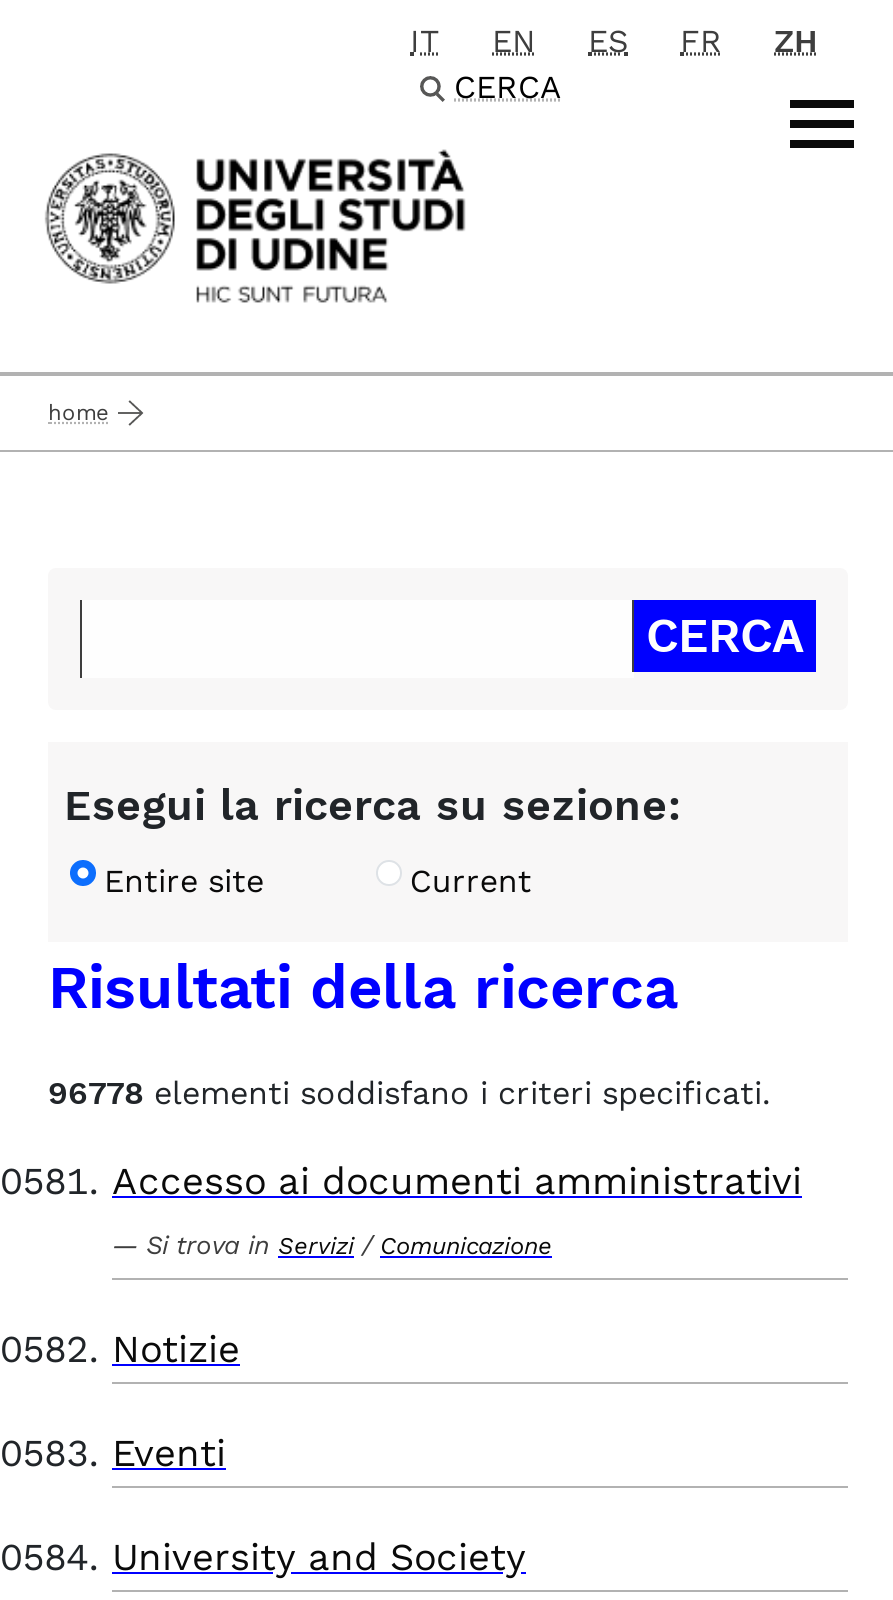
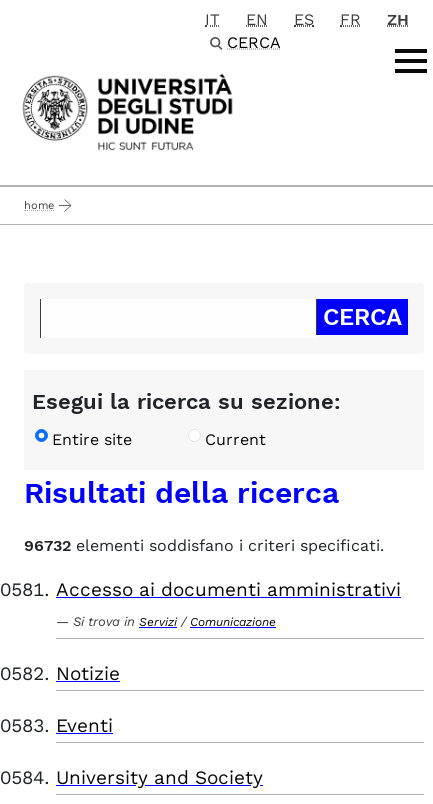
[48,1074,770,1112] 96778 elementi soddisfano i criteri specificati. -> [24,536,384,555] 96732 elementi soddisfano i criteri specificati.

